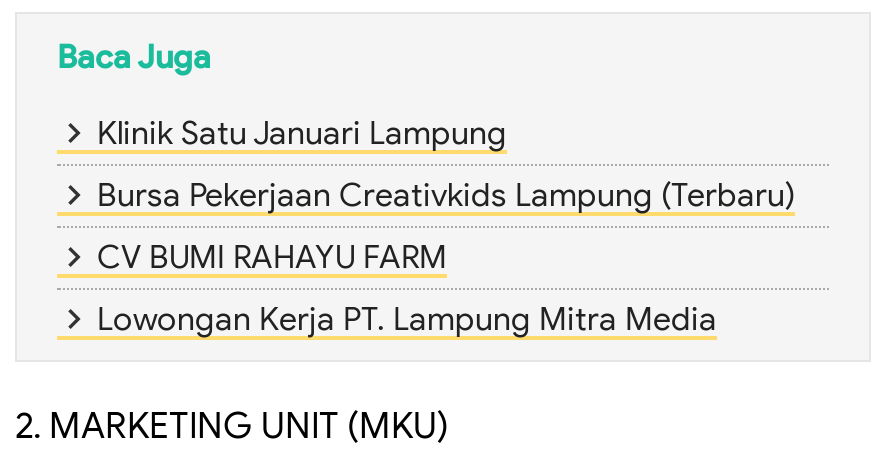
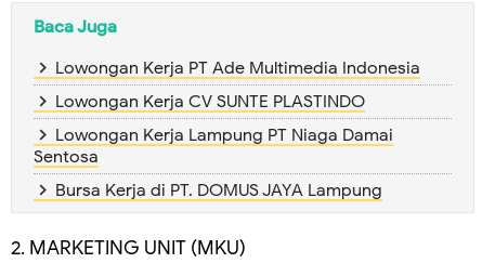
[97,114,507,154] Klinik Satu Januari Lampung -> [55,58,420,79] Lowongan Kerja PT Ade Multimedia Indonesia
[97,176,795,216] Bursa Pekerjaan Creativkids Lampung (Terbaru) -> [55,91,365,113] Lowongan Kerja CV SUNTE PLASTINDO
[97,238,447,278] CV BUMI RAHAYU FARM -> [34,125,393,168] Lowongan Kerja Lampung PT Niaga Damai | Sentosa
[97,300,717,340] Lowongan Kerja PT. Lampung Mitra Media -> [55,180,382,202] Bursa Kerja di PT. DOMUS JAYA Lampung

